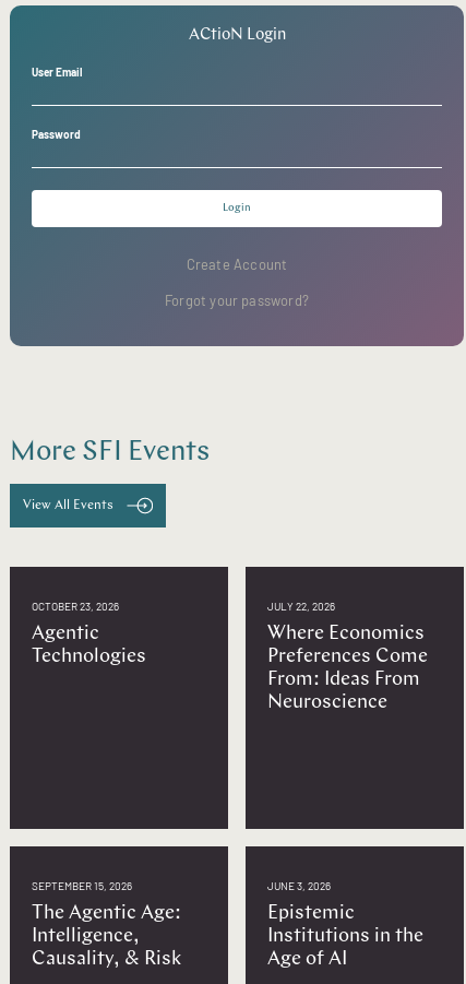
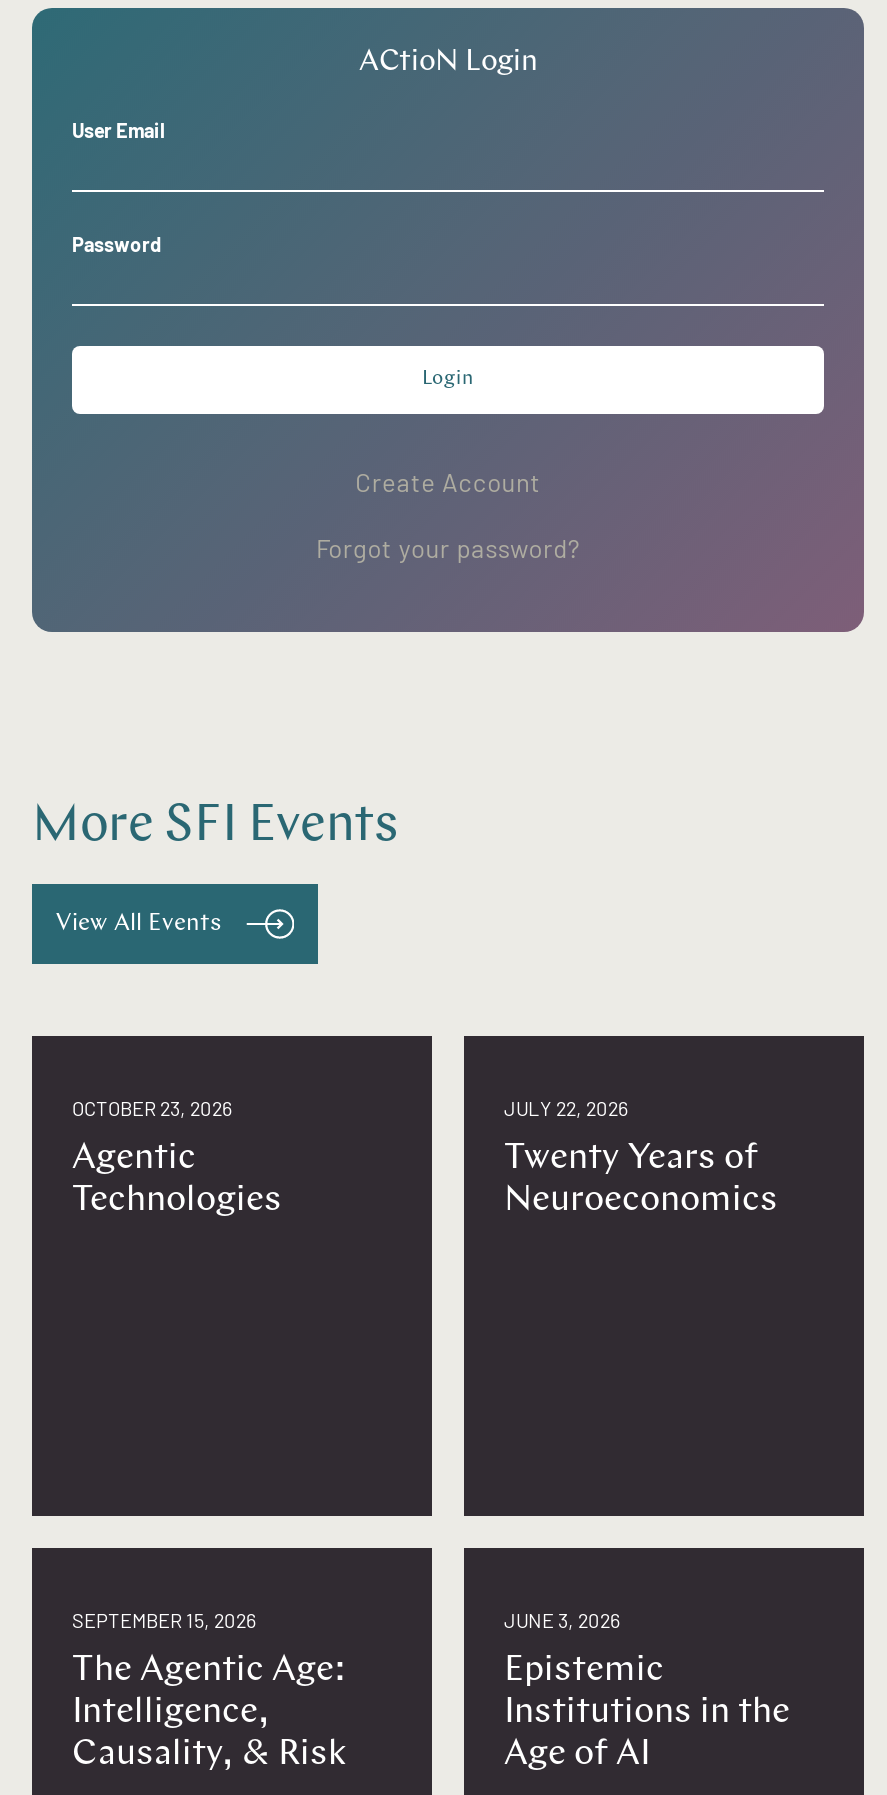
[267,624,428,713] Where Economics | Preferences Come | From: Ideas From | Neuroscience -> [504,1140,778,1220] Twenty Years of | Neuroeconomics

